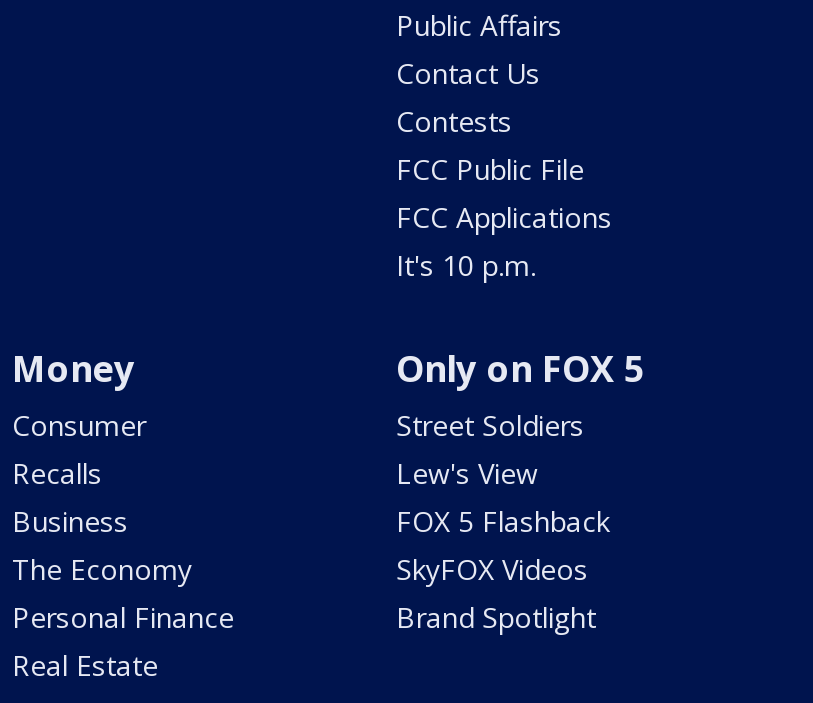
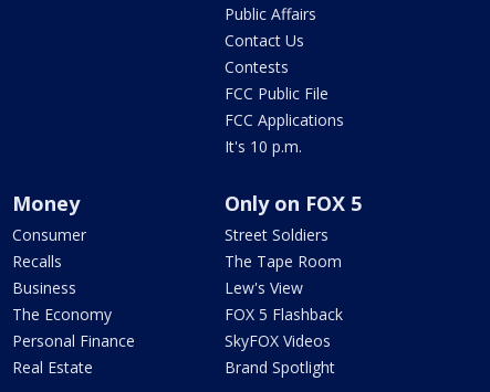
moved [396,454,610,636] -> [225,277,343,378]: Lew's View | FOX 5 Flashback | SkyFOX Videos | Brand Spotlight
none -> [225,251,342,272] The Tape Room

